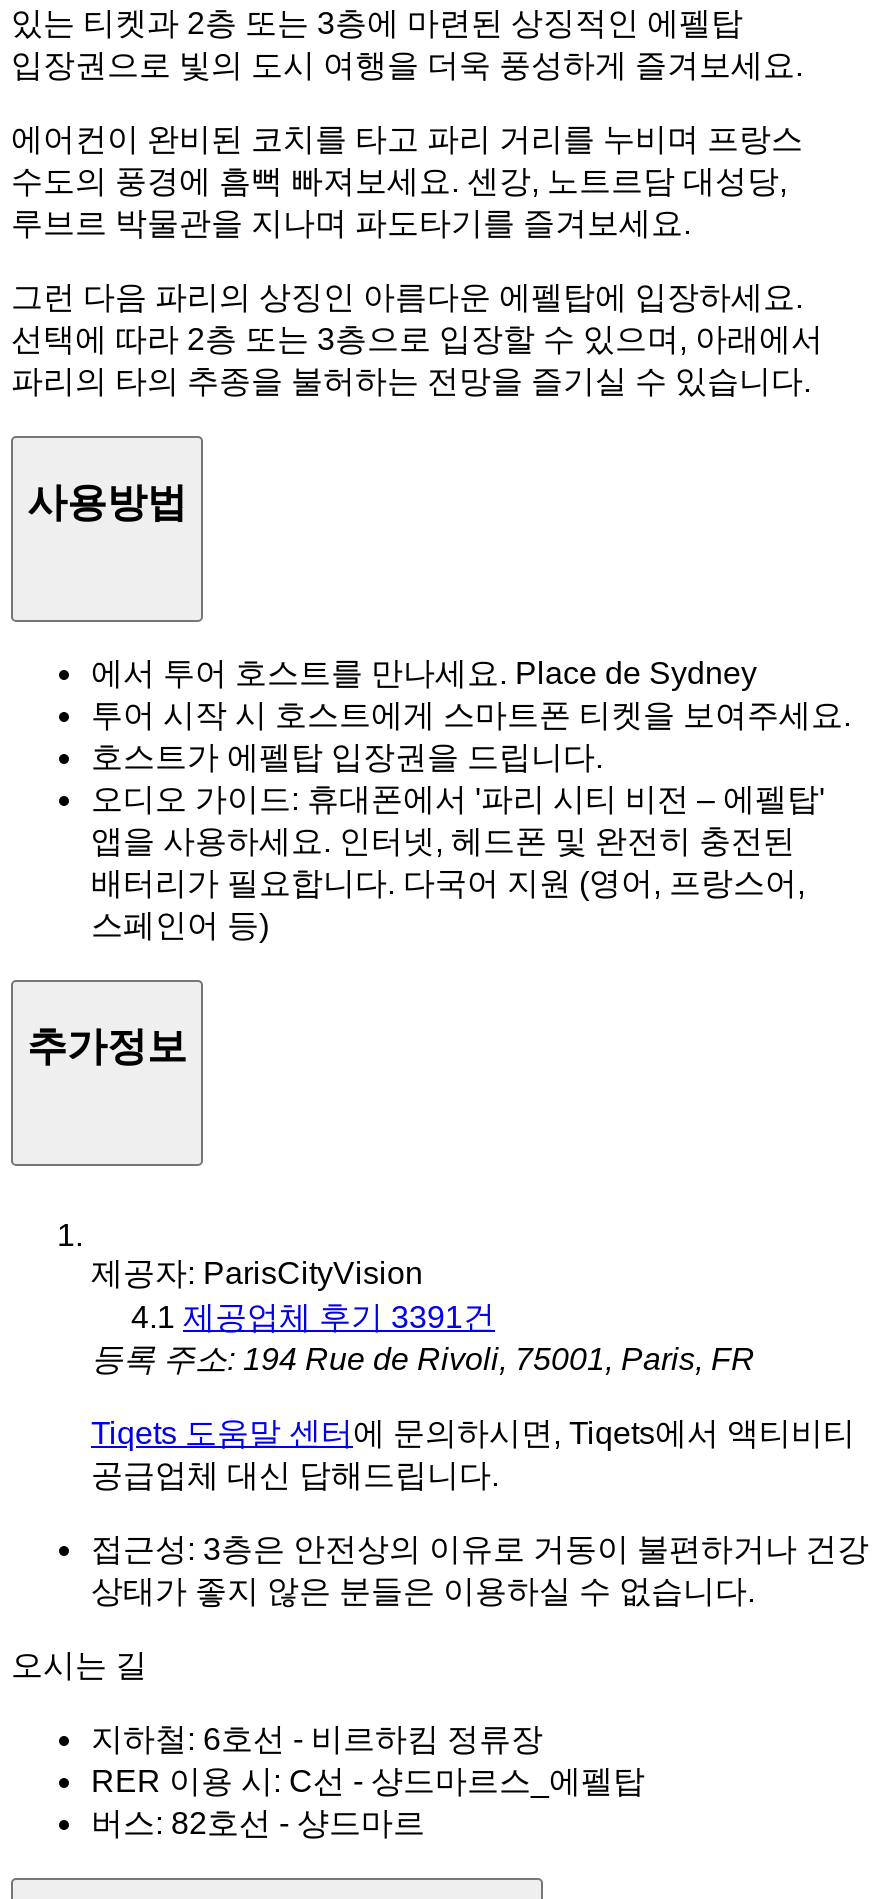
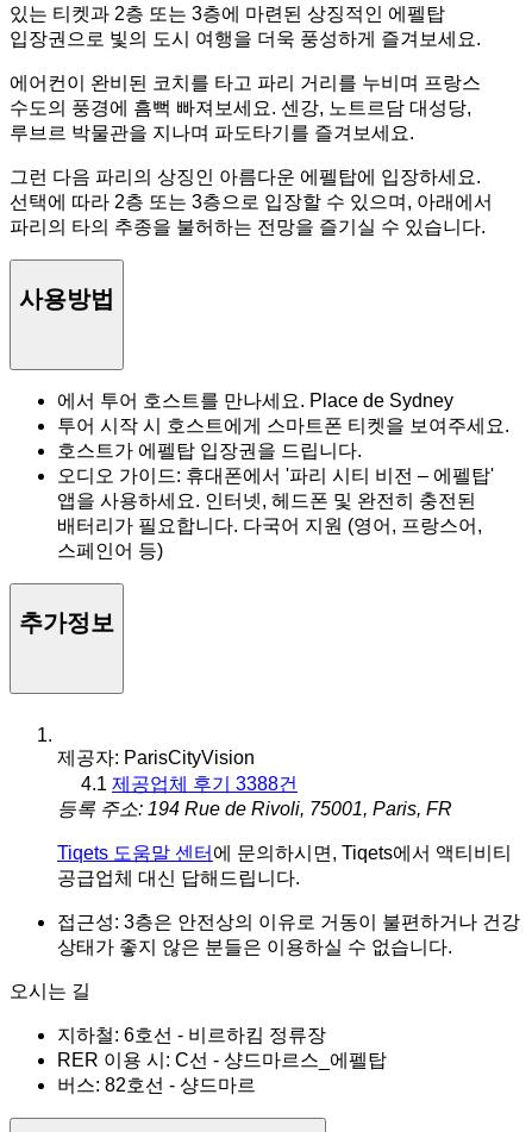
[131,1301,495,1335] 4.1 제공업체 후기 3391건 -> [81,774,298,794] 4.1 제공업체 후기 3388건

